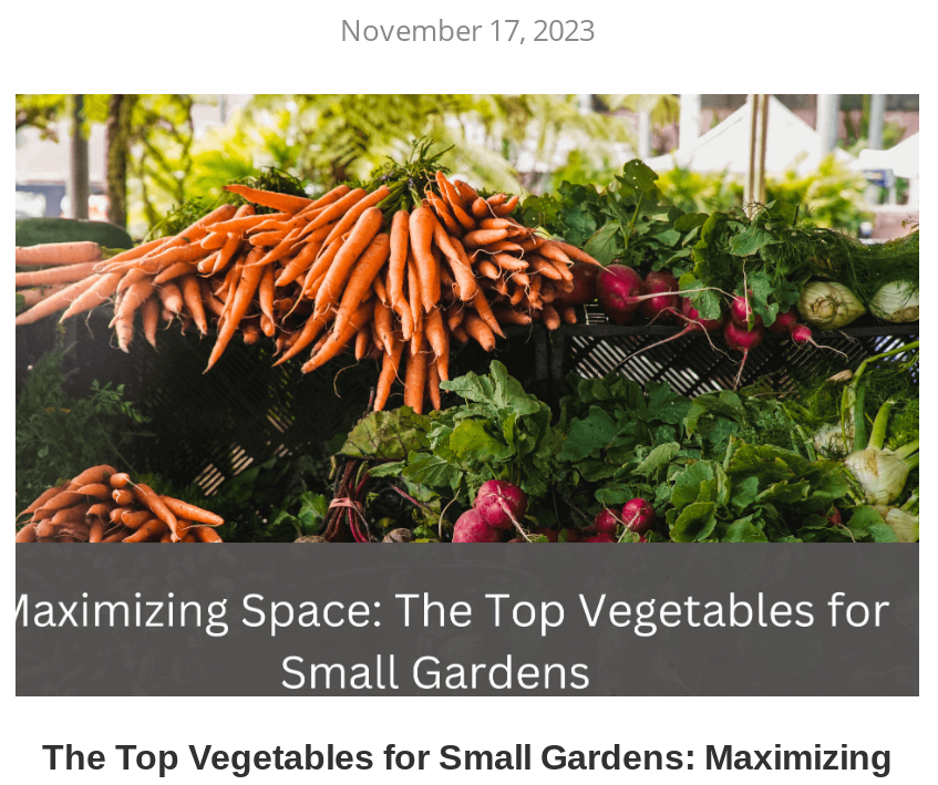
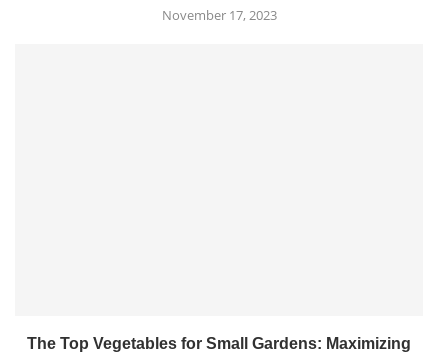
[13,92,921,699] [image] -> none

